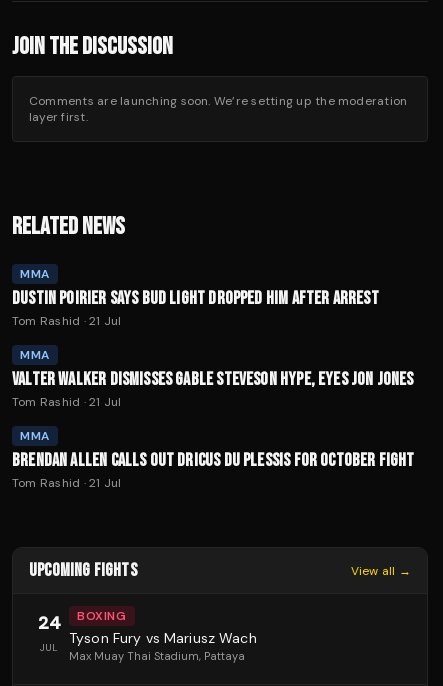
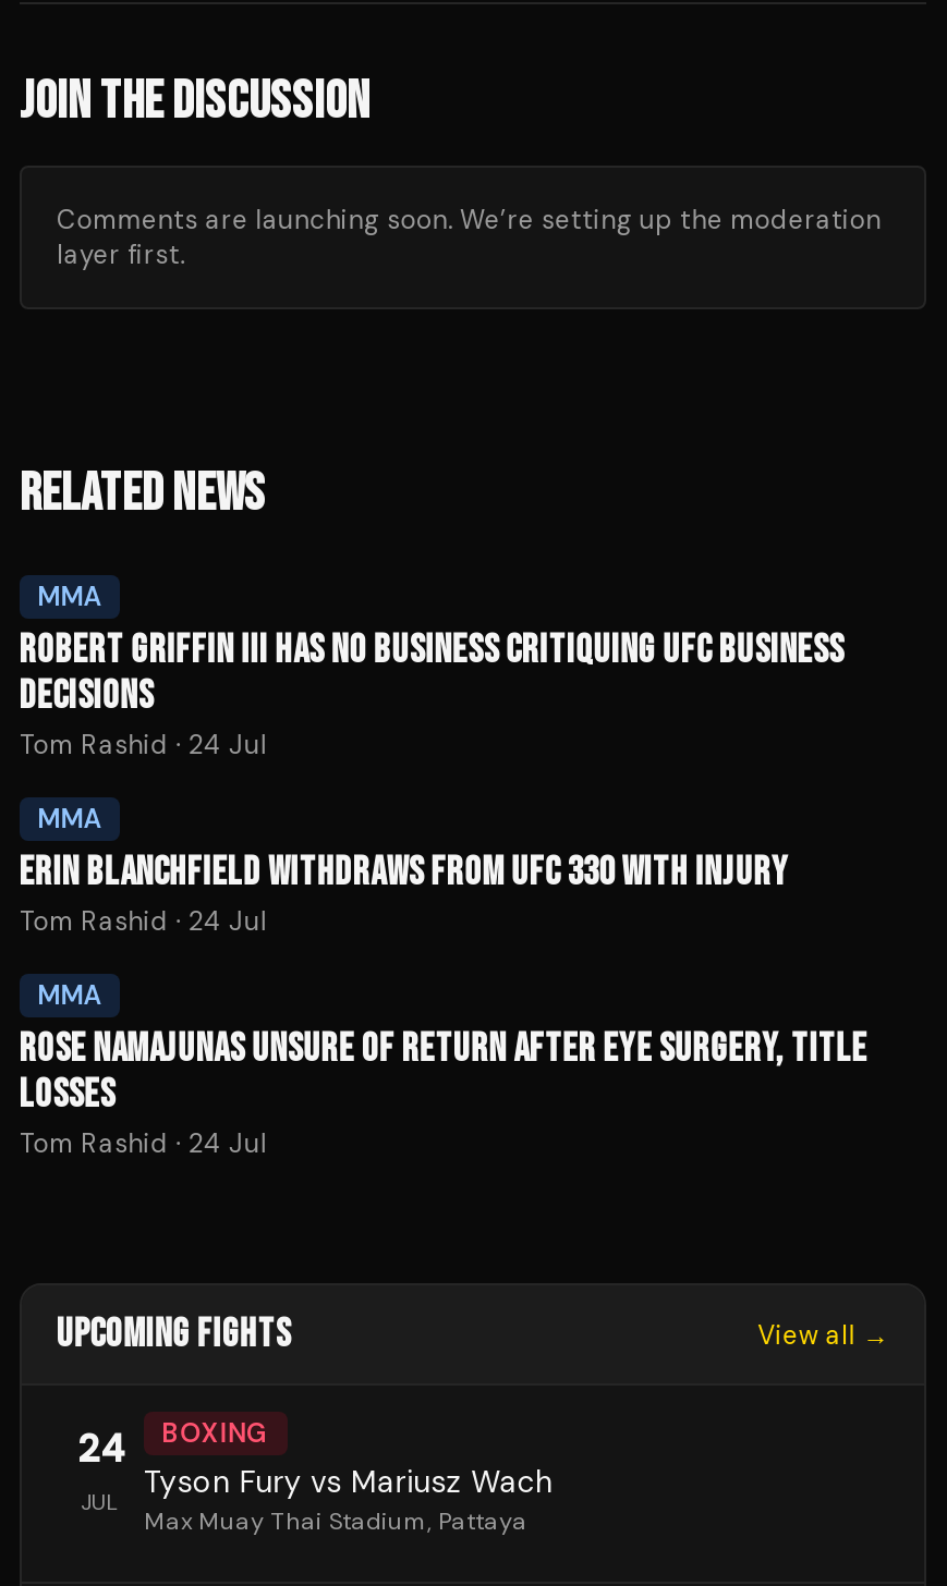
[12,288,379,329] DUSTIN POIRIER SAYS BUD LIGHT DROPPED HIM AFTER ARREST | Tom Rashid · 21 Jul -> [20,627,844,762] ROBERT GRIFFIN III HAS NO BUSINESS CRITIQUING UFC BUSINESS | DECISIONS | Tom Rashid · 24 Jul
[12,369,414,410] VALTER WALKER DISMISSES GABLE STEVESON HYPE, EYES JON JONES | Tom Rashid · 21 Jul -> [20,850,789,939] ERIN BLANCHFIELD WITHDRAWS FROM UFC 330 WITH INJURY | Tom Rashid · 24 Jul
[12,450,415,491] BRENDAN ALLEN CALLS OUT DRICUS DU PLESSIS FOR OCTOBER FIGHT | Tom Rashid · 21 Jul -> [20,1026,868,1161] ROSE NAMAJUNAS UNSURE OF RETURN AFTER EYE SURGERY, TITLE | LOSSES | Tom Rashid · 24 Jul

